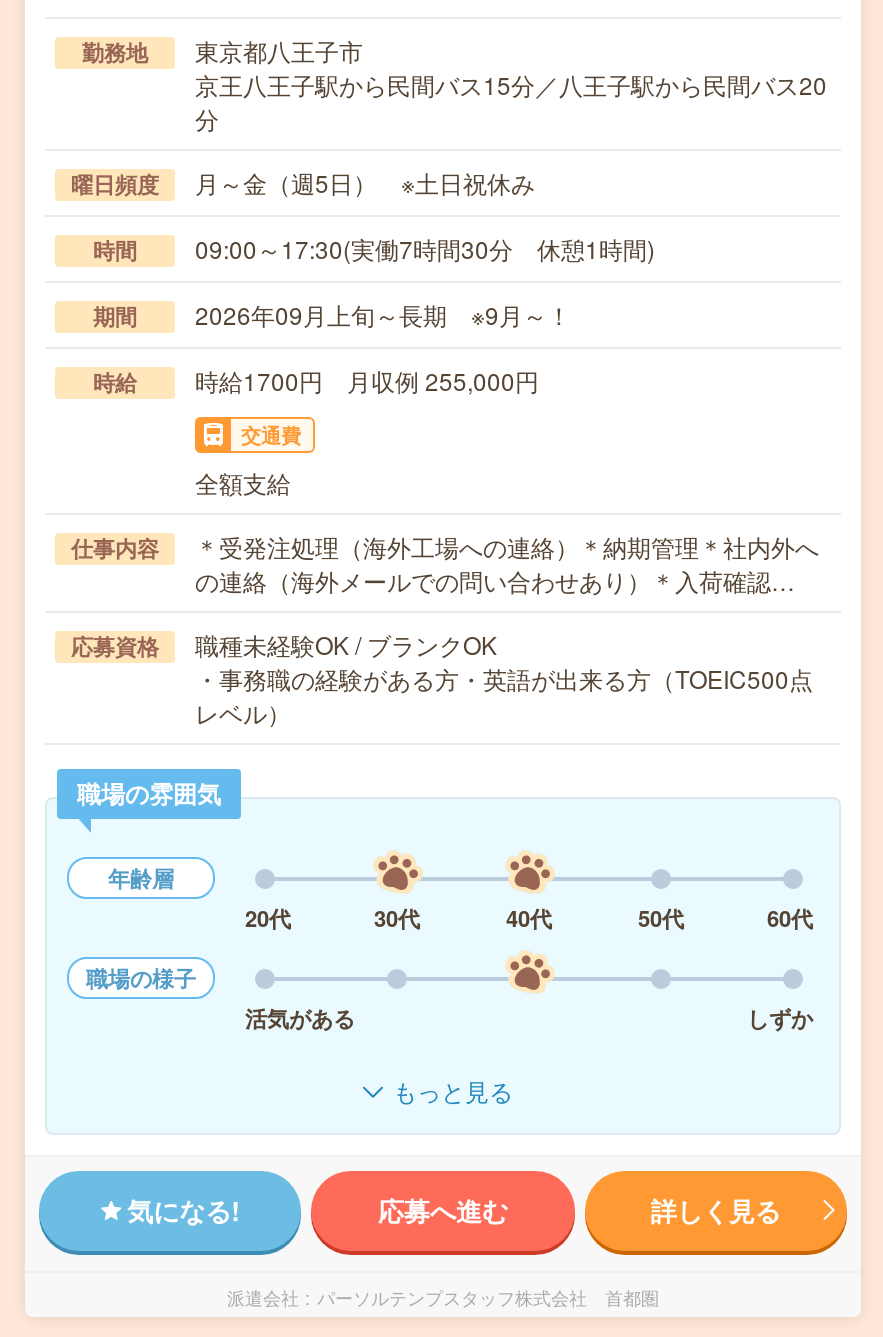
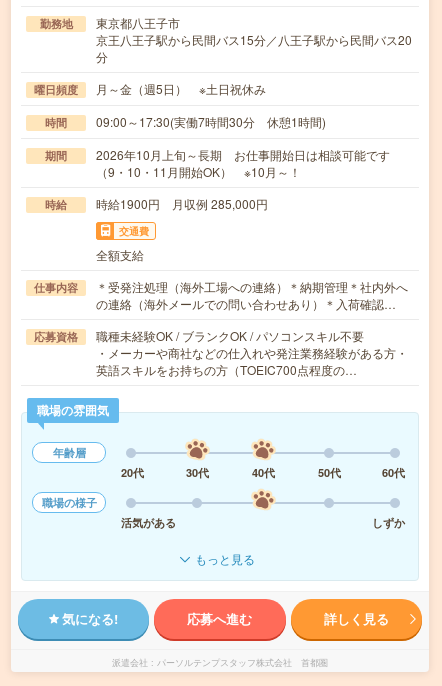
[195,297,571,331] 2026年09月上旬～長期 ※9月～！ -> [96,146,390,180] 2026年10月上旬～長期 お仕事開始日は相談可能です | （9・10・11月開始OK） ※10月～！
[195,363,539,397] 時給1700円 月収例 255,000円 -> [96,195,268,212] 時給1900円 月収例 285,000円
[195,627,813,729] 職種未経験OK / ブランクOK | ・事務職の経験がある方・英語が出来る方（TOEIC500点 | レベル） -> [96,327,408,378] 職種未経験OK / ブランクOK / パソコンスキル不要 | ・メーカーや商社などの仕入れや発注業務経験がある方・ | 英語スキルをお持ちの方（TOEIC700点程度の…

